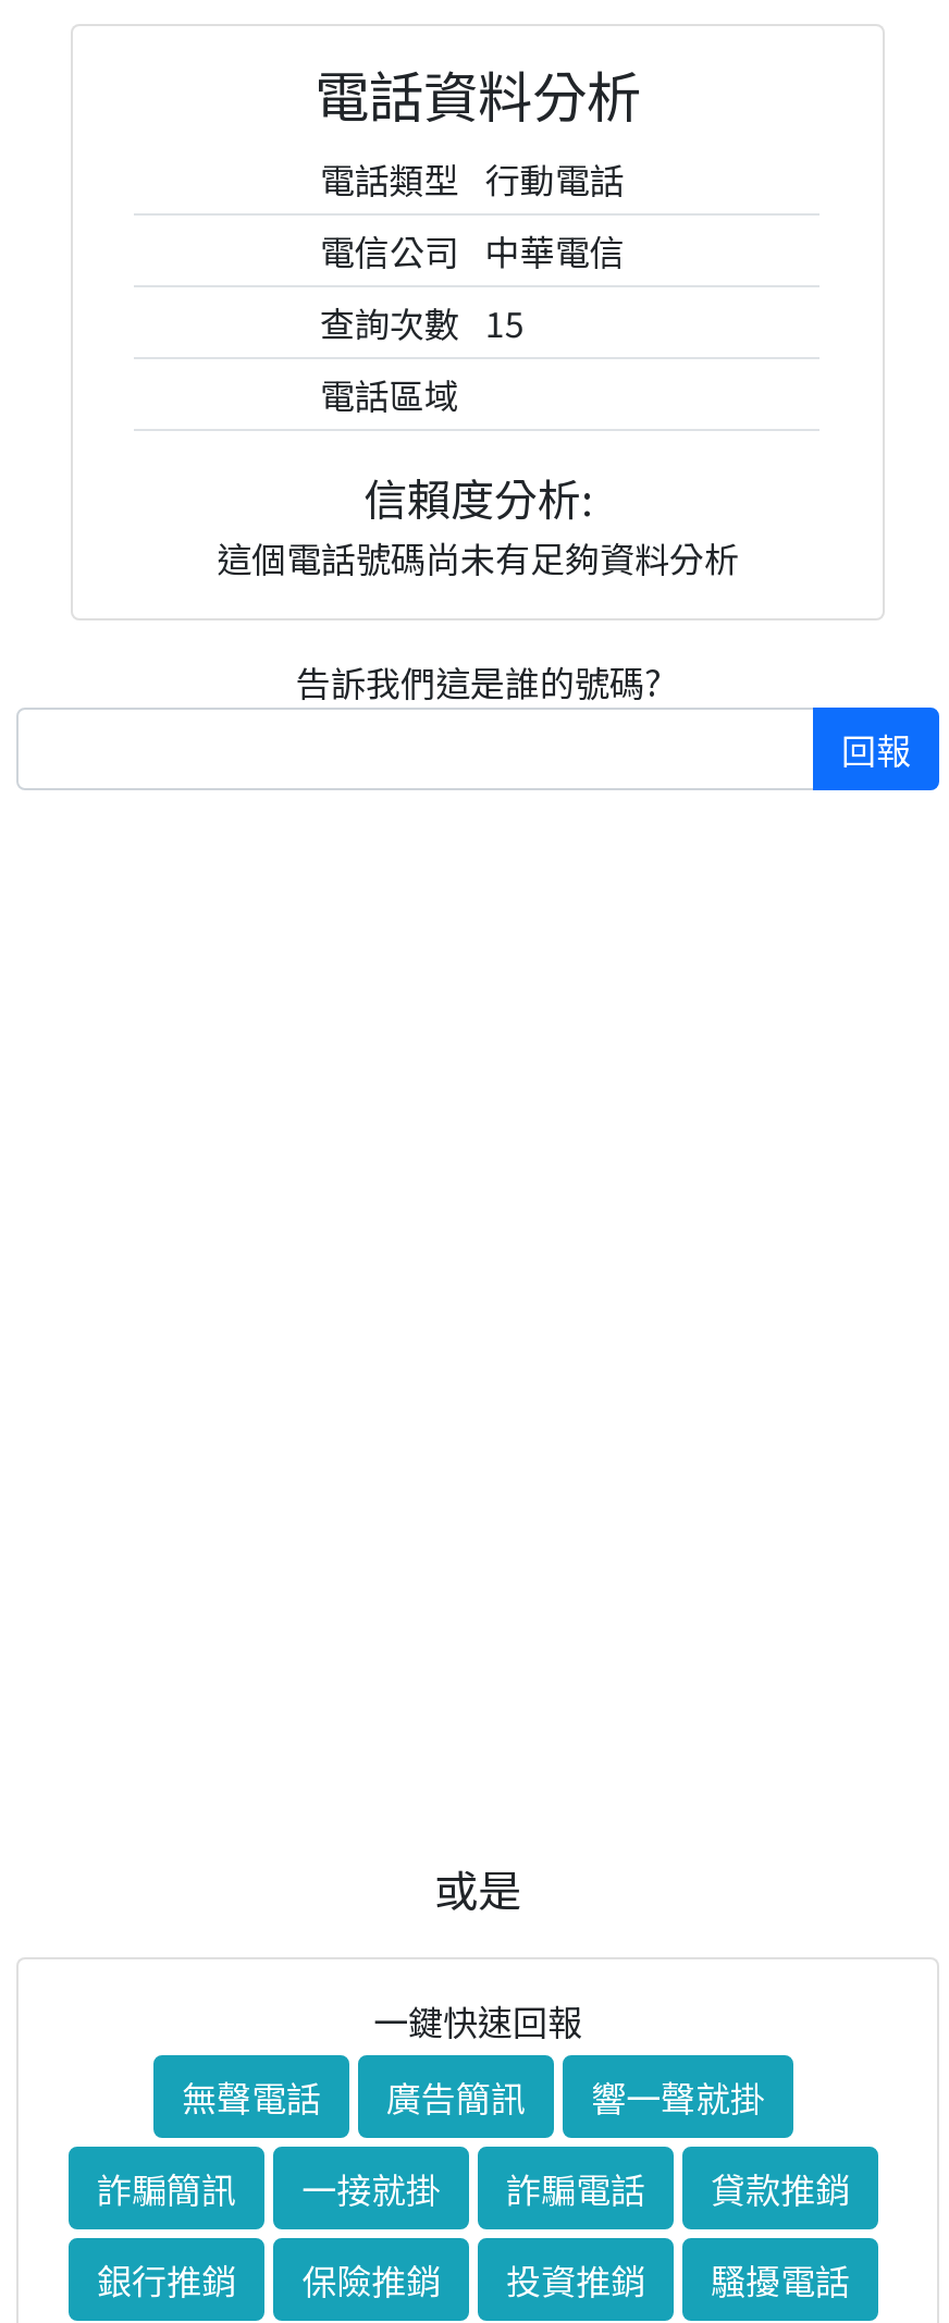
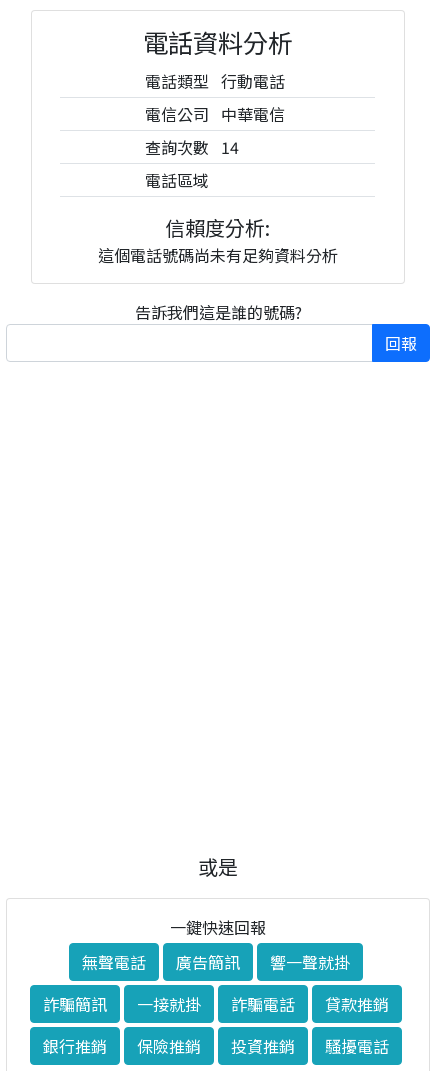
[320,296,524,348] 查詢次數 15 -> [145,135,239,159] 查詢次數 14

